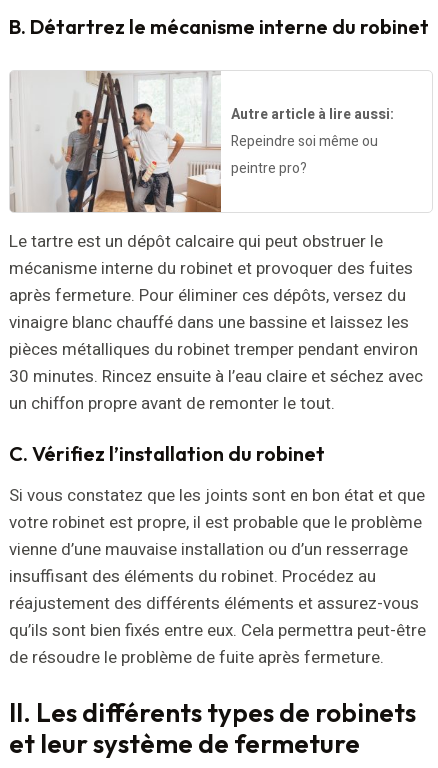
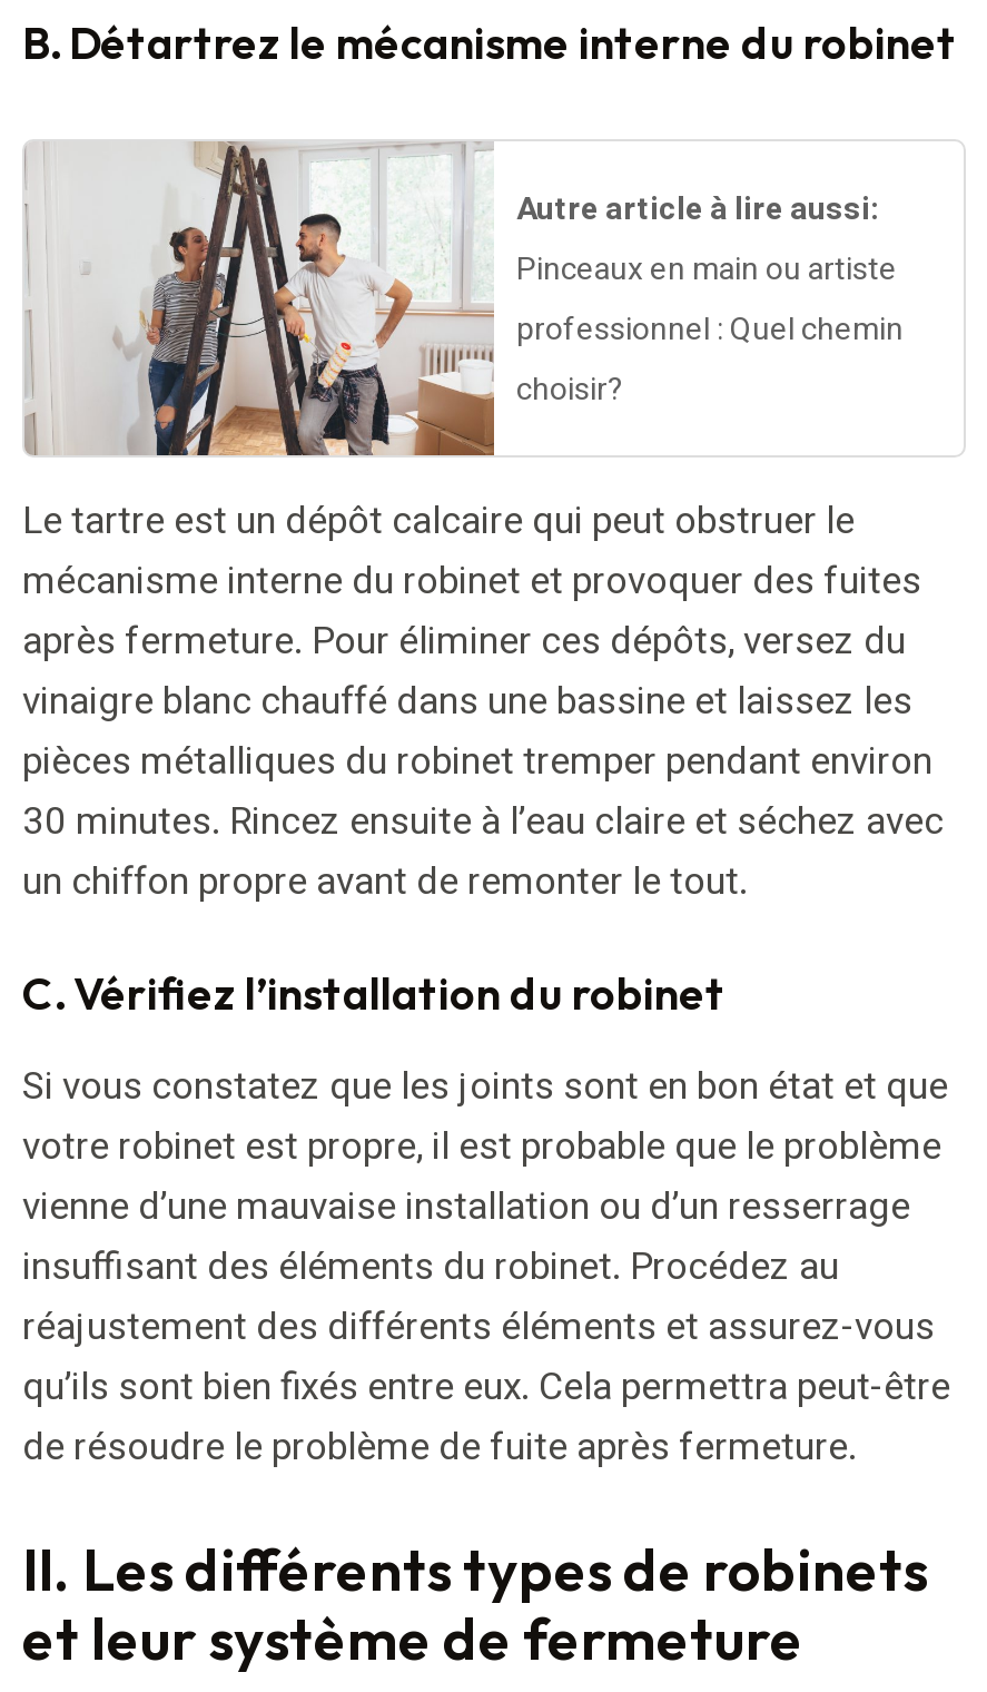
[231,131,378,179] Repeindre soi même ou | peintre pro? -> [516,245,904,412] Pinceaux en main ou artiste | professionnel : Quel chemin | choisir?

